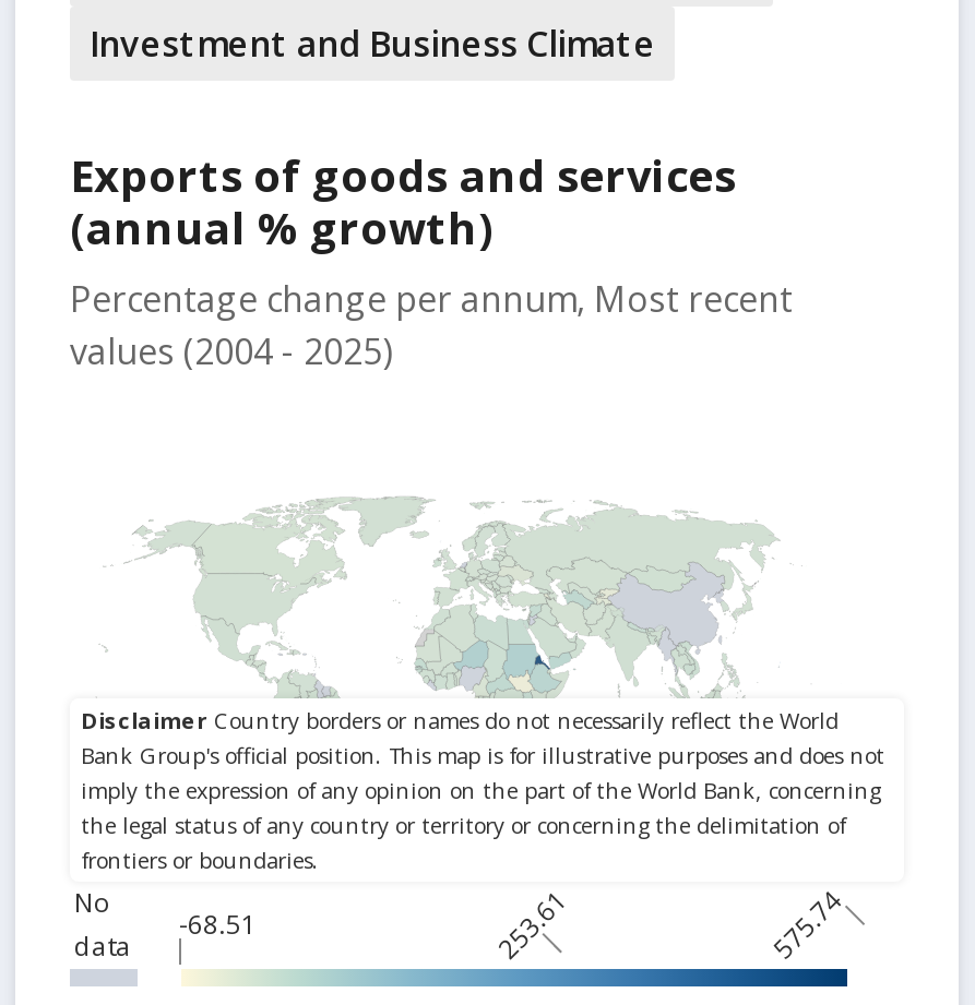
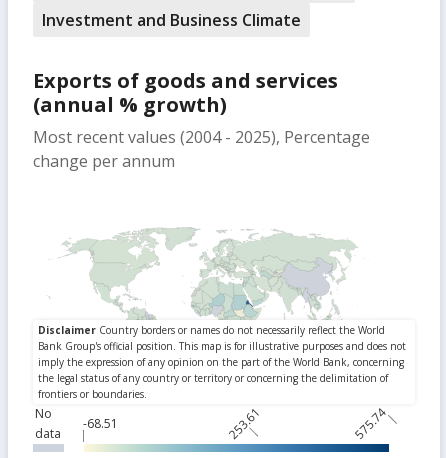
[70,275,793,375] Percentage change per annum, Most recent | values (2004 - 2025) -> [33,126,370,172] Most recent values (2004 - 2025), Percentage | change per annum

